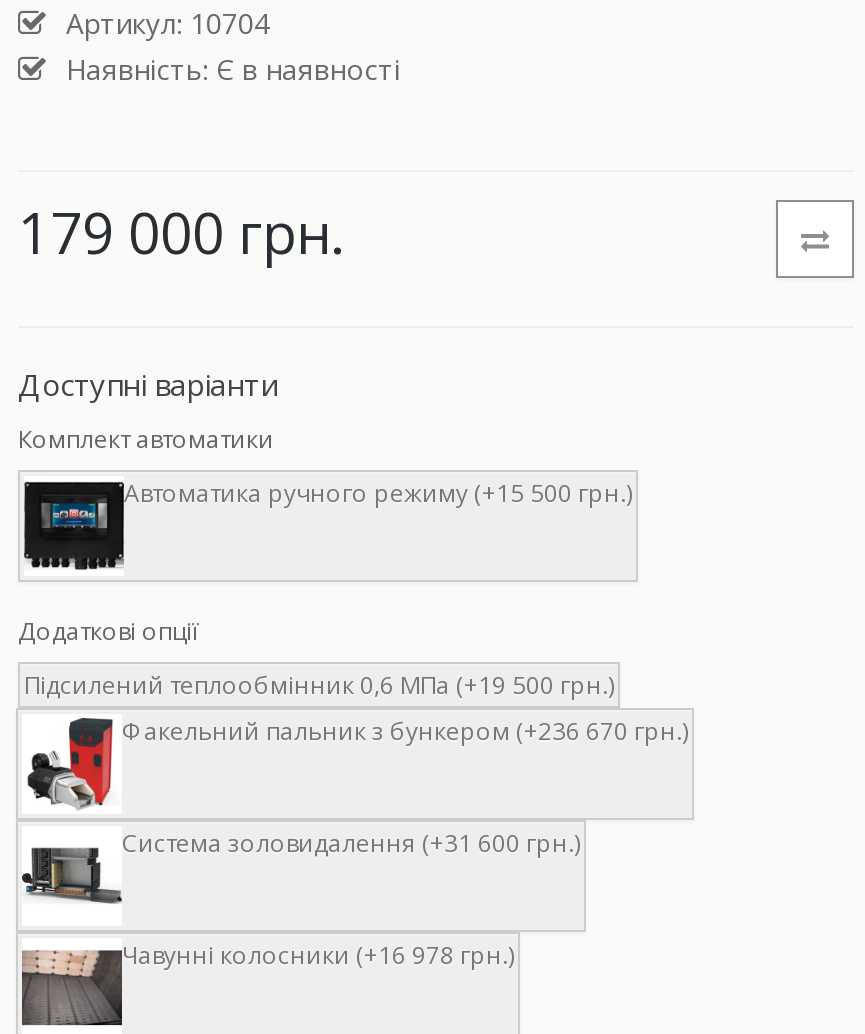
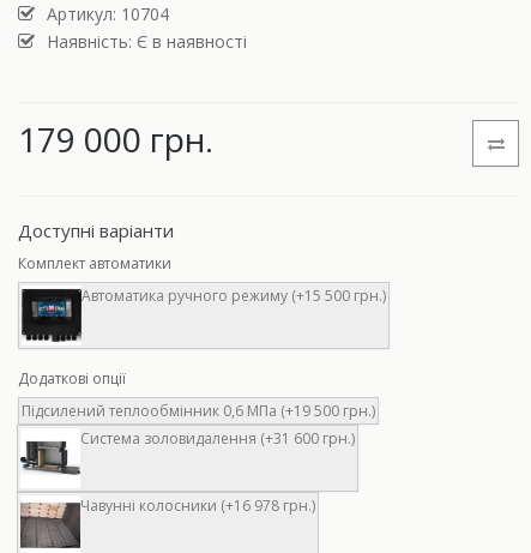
[28,715,688,808] [image] | Факельний пальник з бункером (+236 670 грн.) -> none

